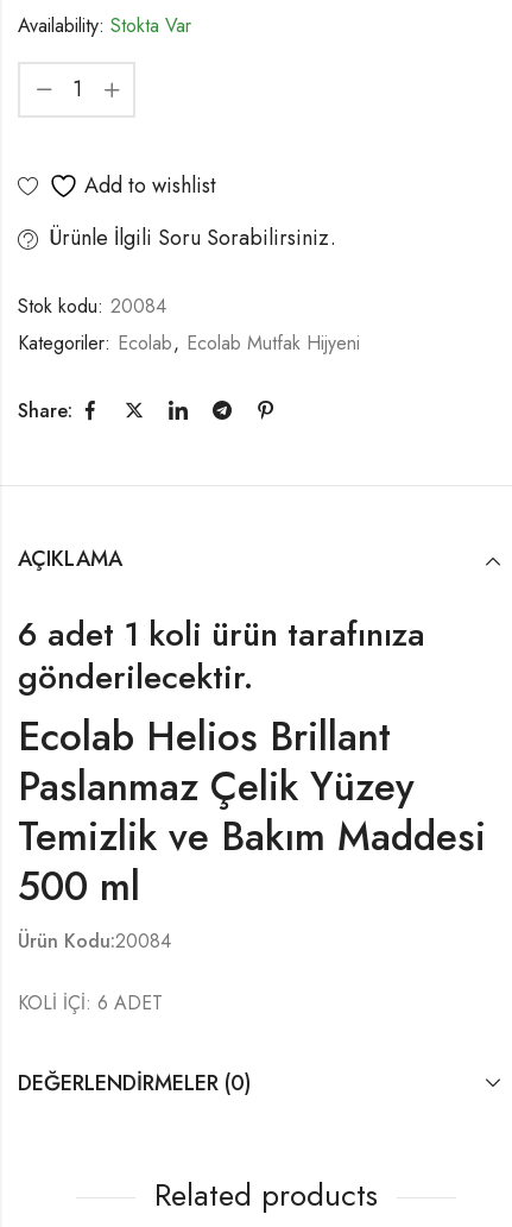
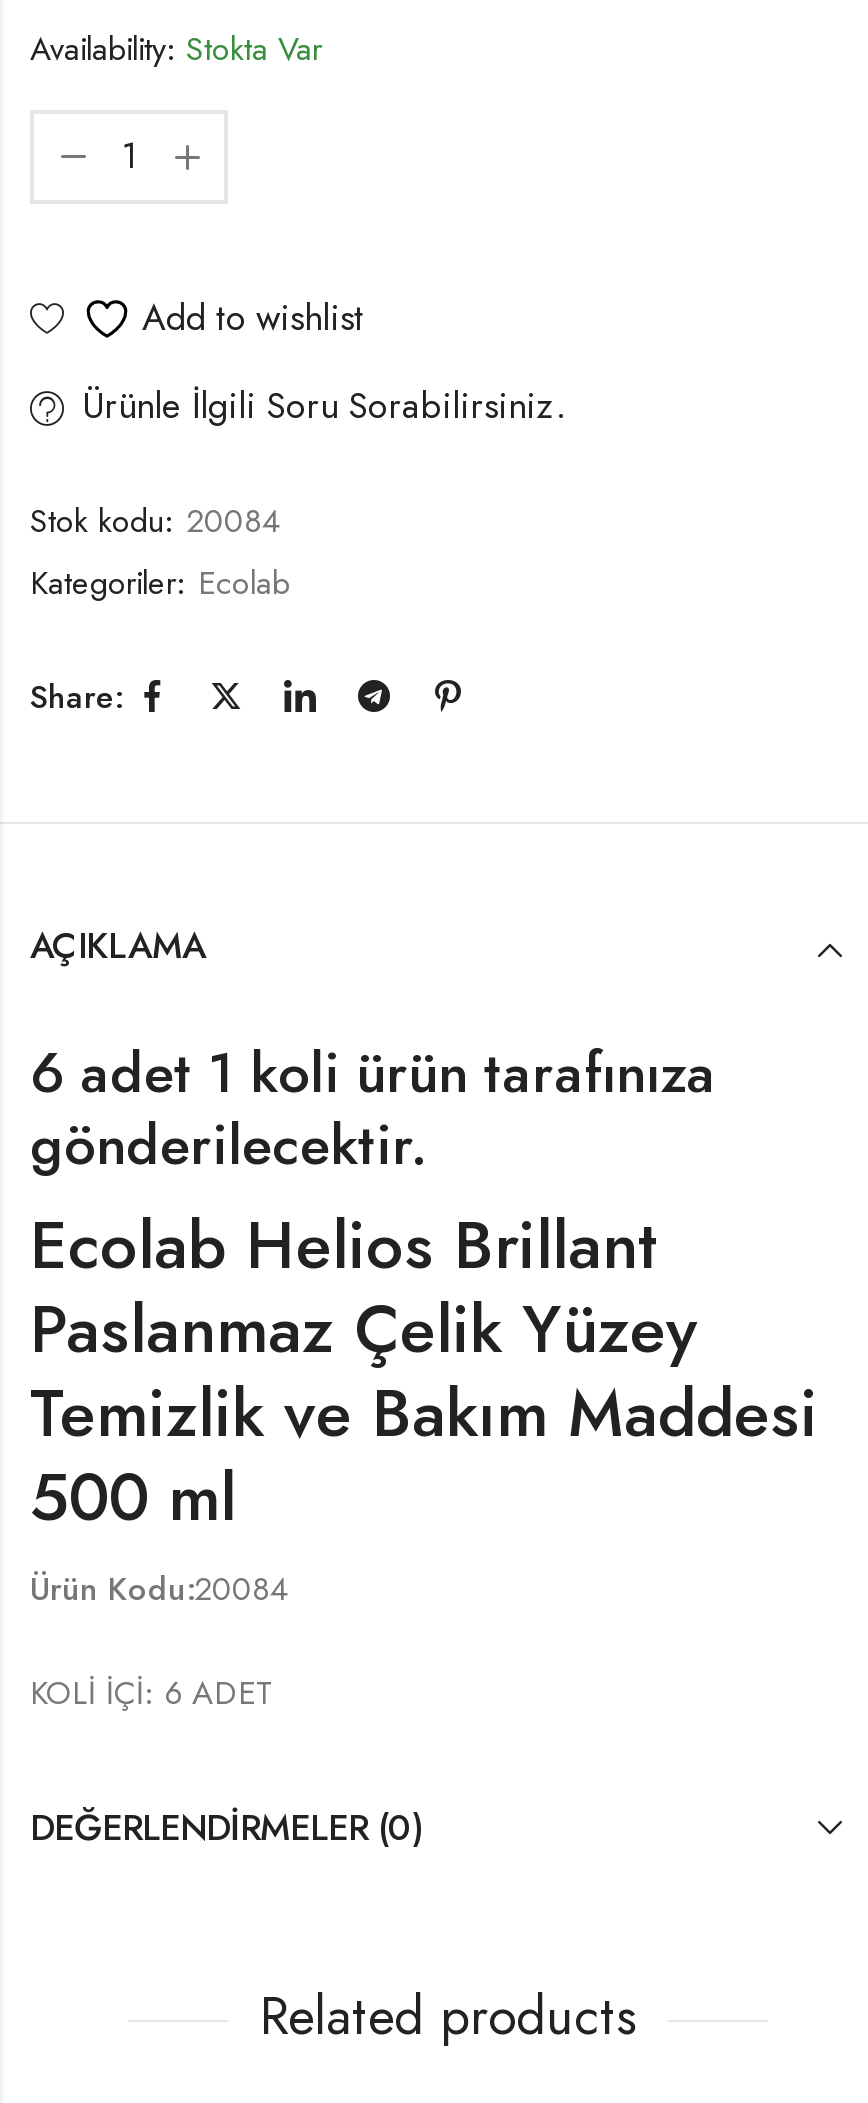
[18,329,360,357] Kategoriler: Ecolab, Ecolab Mutfak Hijyeni -> [30,560,290,606] Kategoriler: Ecolab

